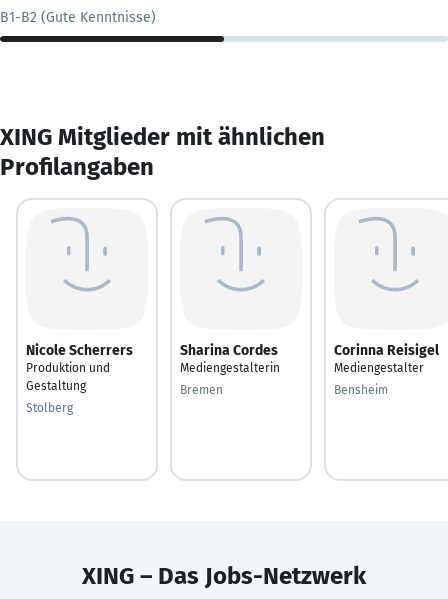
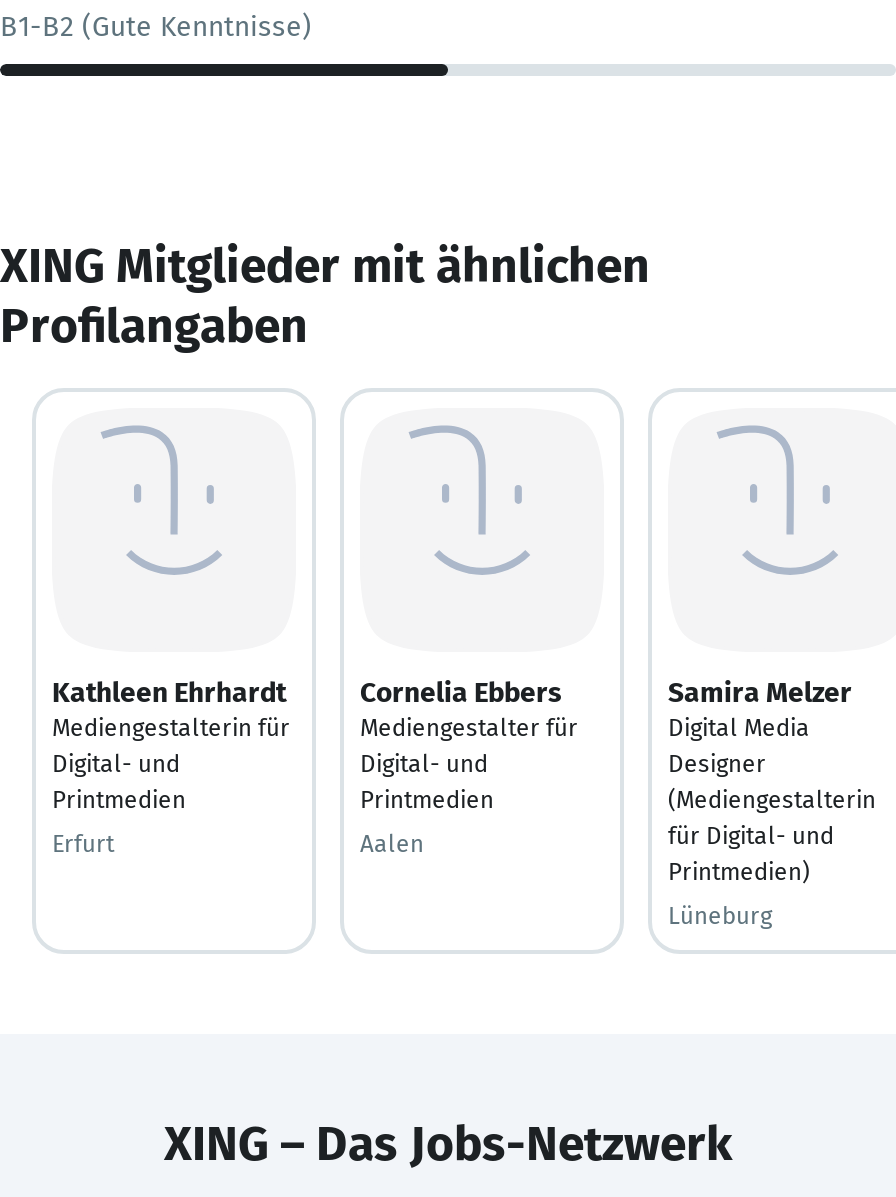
[26,341,133,392] Nicole Scherrers | Produktion und | Gestaltung -> [52,675,290,813] Kathleen Ehrhardt | Mediengestalterin für | Digital- und | Printmedien
[180,341,280,374] Sharina Cordes | Mediengestalterin -> [360,675,578,813] Cornelia Ebbers | Mediengestalter für | Digital- und | Printmedien
[334,341,439,374] Corinna Reisigel | Mediengestalter -> [668,675,876,885] Samira Melzer | Digital Media | Designer | (Mediengestalterin | für Digital- und | Printmedien)
[180,382,223,396] Bremen -> [360,829,424,857] Aalen
[334,382,388,396] Bensheim -> [668,901,772,929] Lüneburg
[26,400,73,414] Stolberg -> [52,829,114,857] Erfurt

